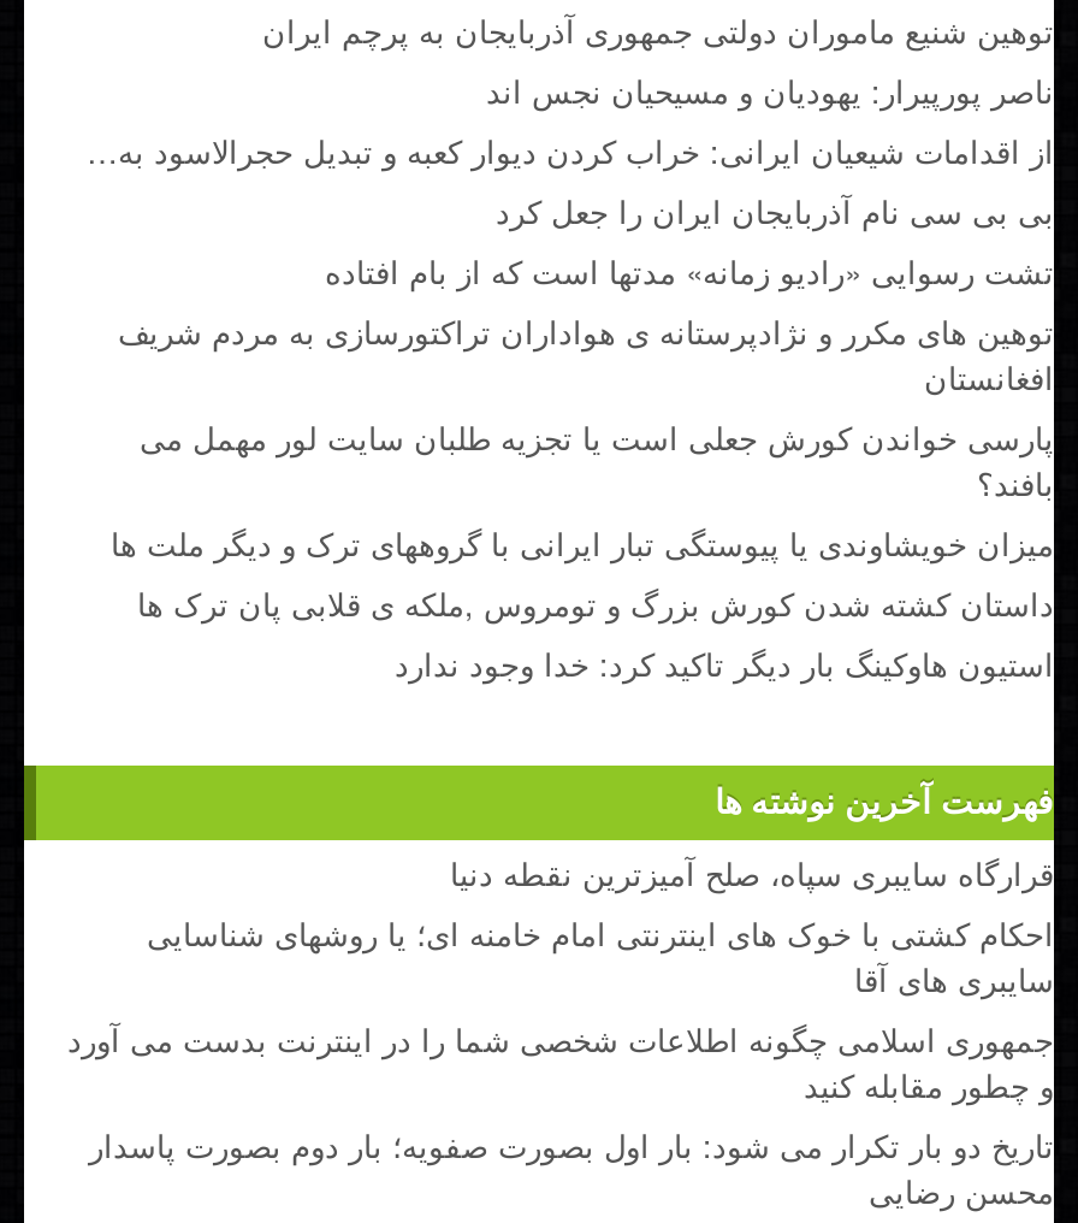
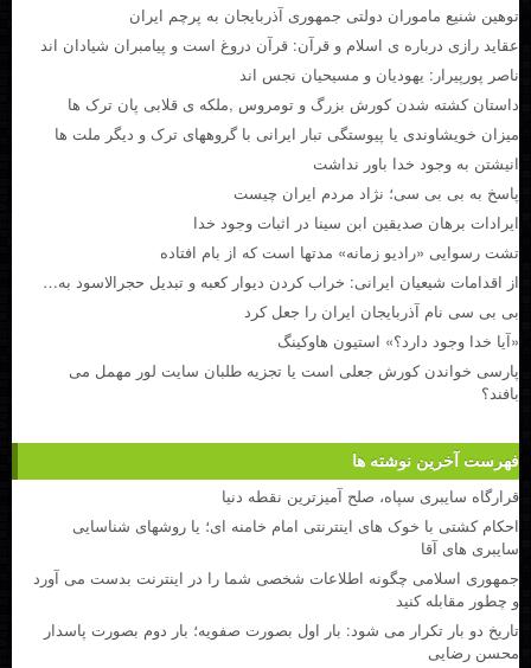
none -> [40,34,519,56] عقاید رازی درباره ی اسلام و قرآن: قرآن دروغ است و پیامبران شیادان اند
moved [87,128,1054,234] -> [43,270,519,323]: از اقدامات شیعیان ایرانی: خراب کردن دیوار کعبه و تبدیل حجرالاسود به… | بی بی سی نام آذربایجان ایران را جعل کرد
none -> [193,152,519,234] انیشتن به وجود خدا باور نداشت | پاسخ به بی بی سی؛ نژاد مردم ایران چیست | ایرادات برهان صدیقین ابن سینا در اثبات وجود خدا
moved [325,249,1054,294] -> [160,241,519,263]: تشت رسوایی «رادیو زمانه» مدتها است که از بام افتاده
[118,309,1054,400] توهین های مکرر و نژادپرستانه ی هواداران تراکتورسازی به مردم شریف | افغانستان -> [277,330,519,352] «آیا خدا وجود دارد؟» استیون هاوکینگ
moved [140,415,1054,506] -> [69,359,519,404]: پارسی خواندن کورش جعلی است یا تجزیه طلبان سایت لور مهمل می | بافند؟
moved [111,521,1054,627] -> [55,93,519,145]: داستان کشته شدن کورش بزرگ و تومروس ,ملکه ی قلابی پان ترک ها | میزان خویشاوندی یا پیوستگی تبار ایرانی با گروههای ترک و دیگر ملت ها
[395,641,1054,687] استیون هاوکینگ بار دیگر تاکید کرد: خدا وجود ندارد -> none

